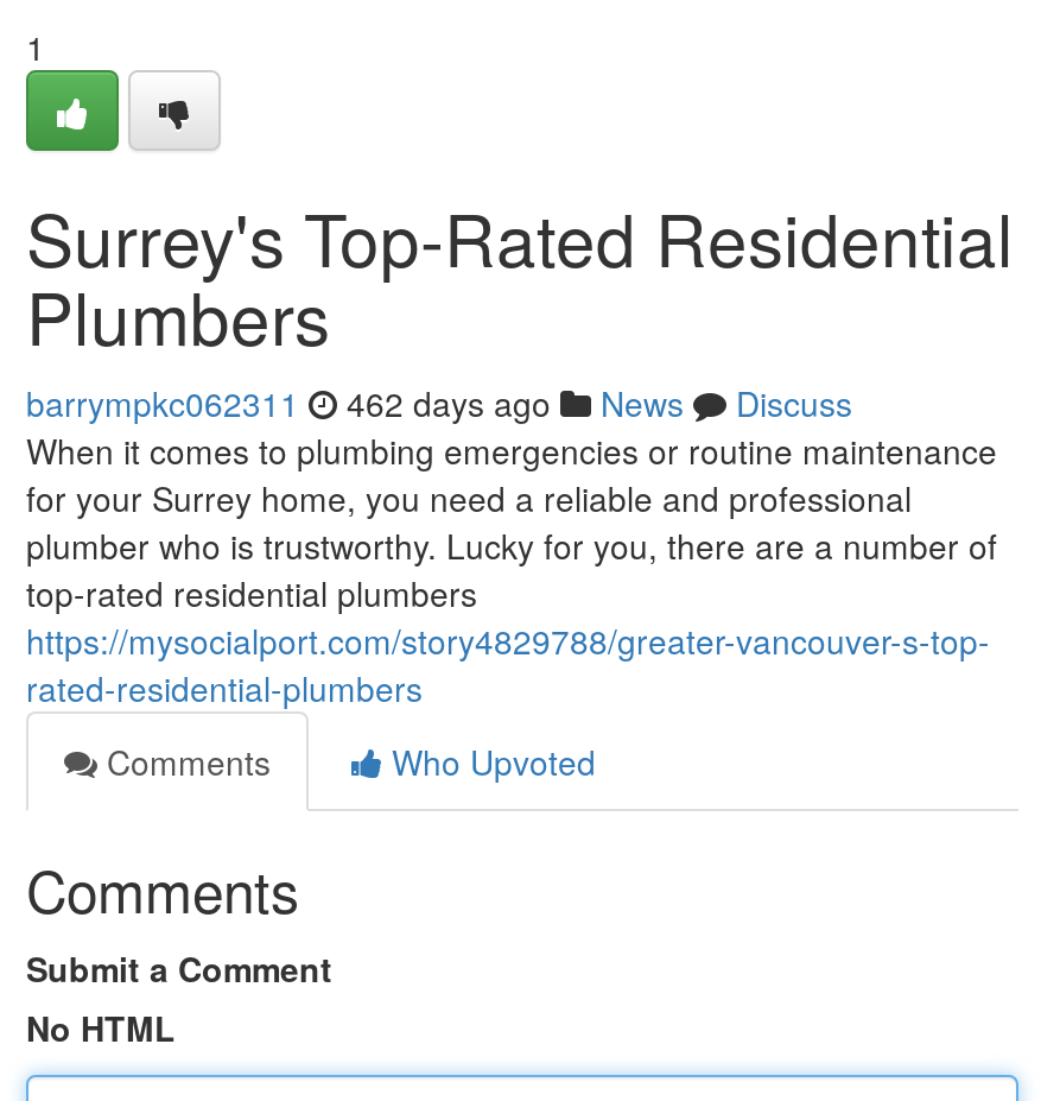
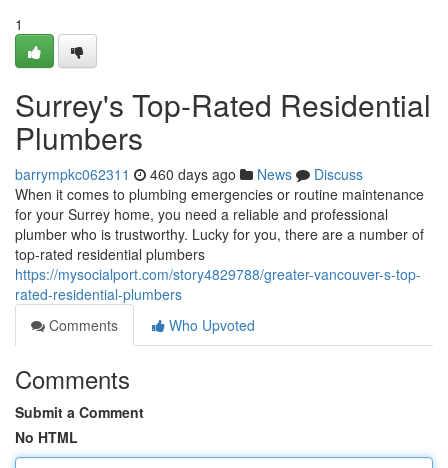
[26,379,852,426] barrympkc062311 462 days ago News Discuss -> [15,164,363,184] barrympkc062311 460 days ago News Discuss

